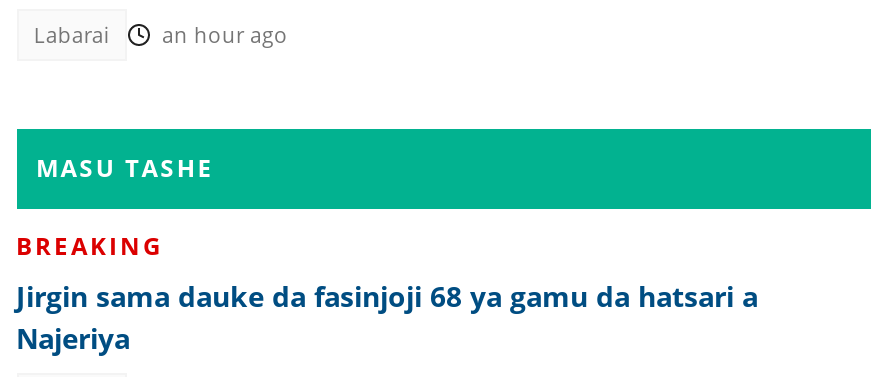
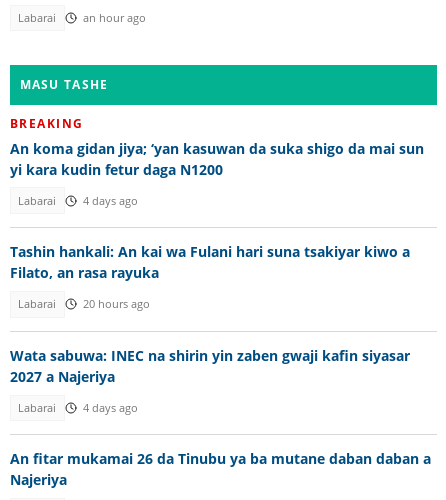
[16,276,758,314] Jirgin sama dauke da fasinjoji 68 ya gamu da hatsari a -> [9,138,430,468] An koma gidan jiya; ‘yan kasuwan da suka shigo da mai sun | yi kara kudin fetur daga N1200 | Labarai | 4 days ago | Tashin hankali: An kai wa Fulani hari suna tsakiyar kiwo a | Filato, an rasa rayuka | Labarai | 20 hours ago | Wata sabuwa: INEC na shirin yin zaben gwaji kafin siyasar | 2027 a Najeriya | Labarai | 4 days ago | An fitar mukamai 26 da Tinubu ya ba mutane daban daban a

